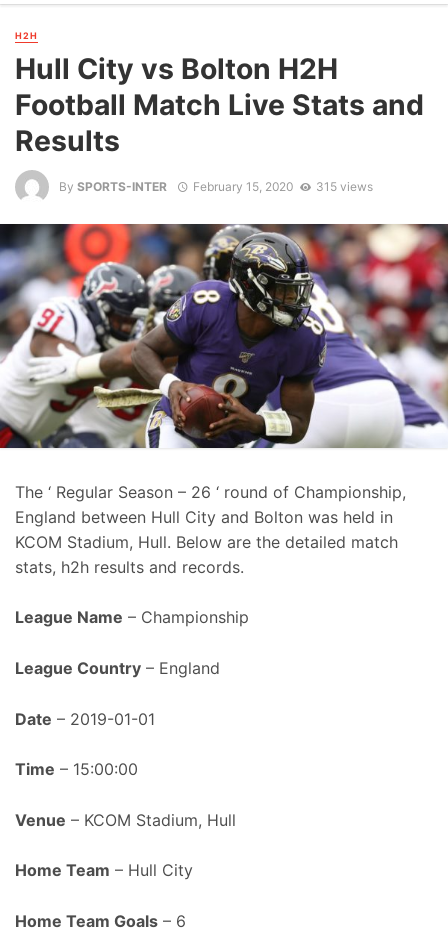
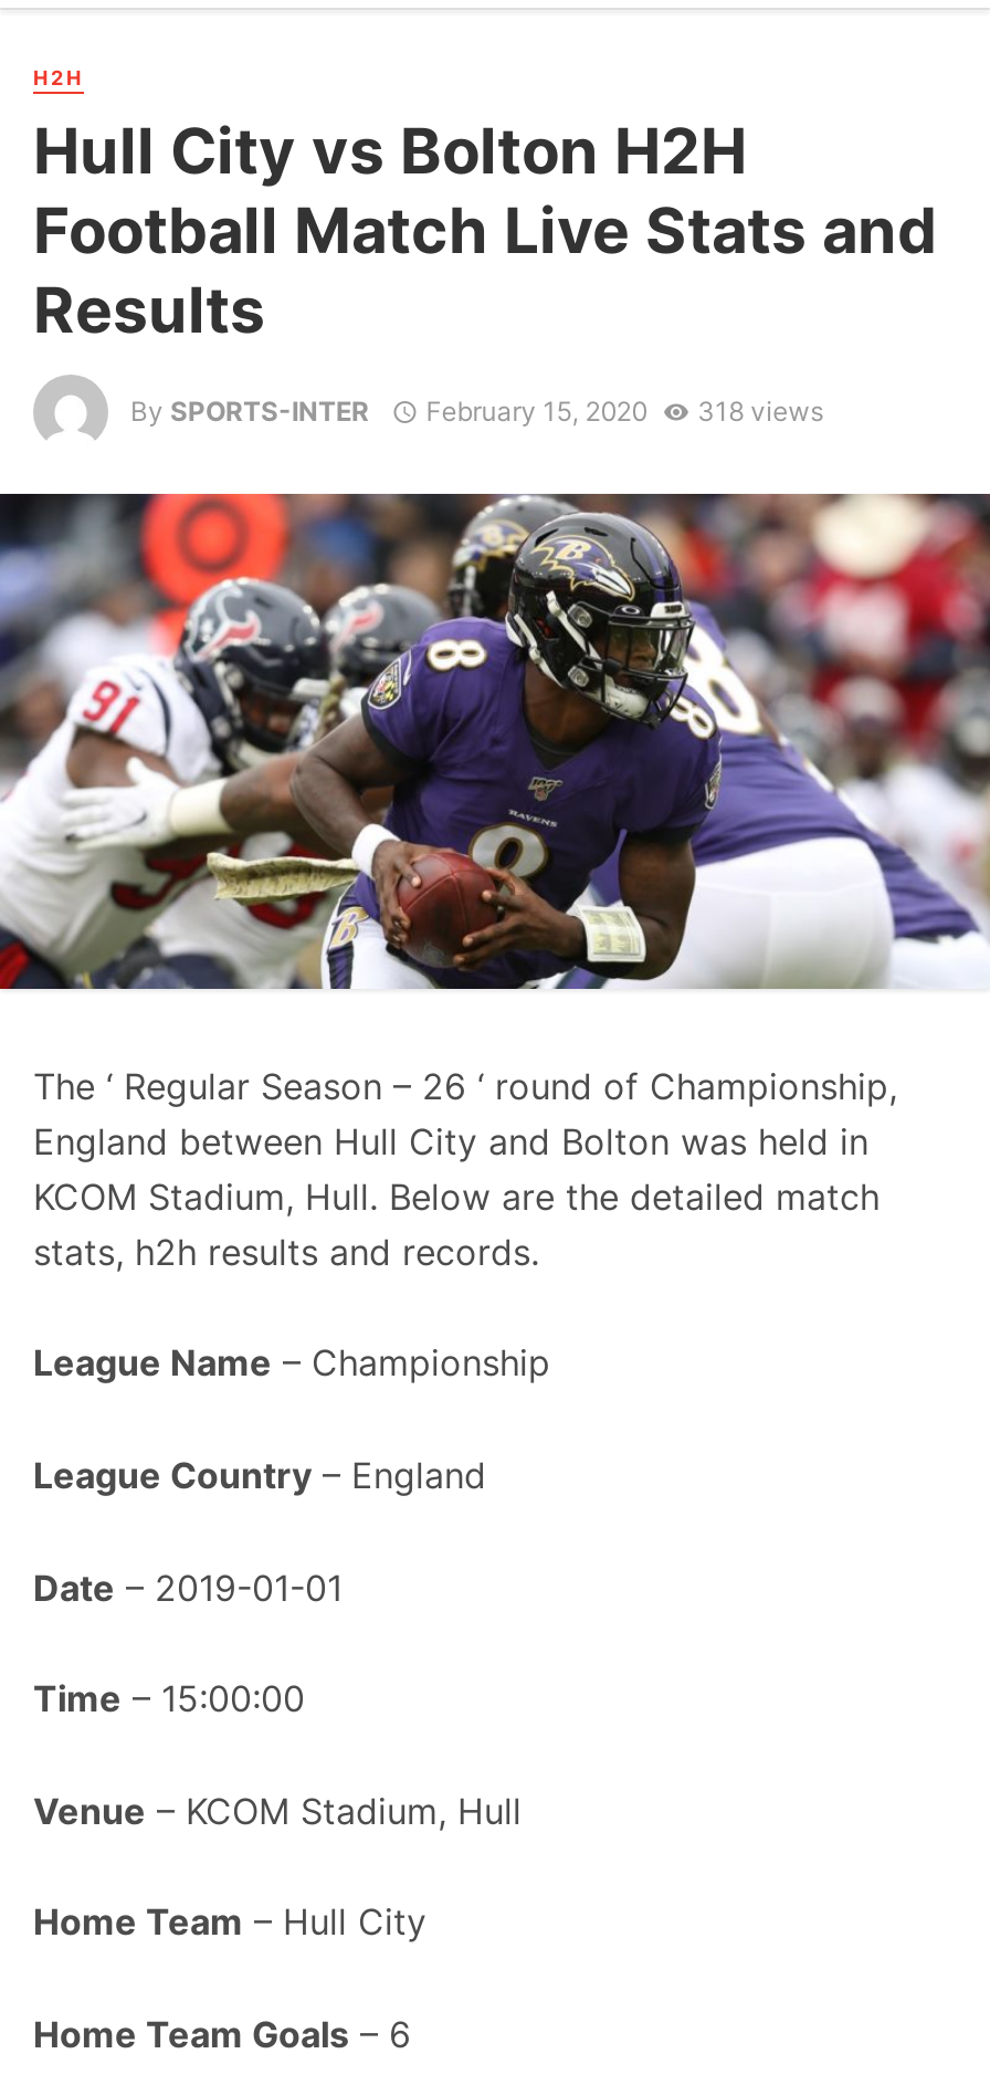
[59,179,373,194] By SPORTS-INTER February 15, 2020 315 views -> [130,394,823,427] By SPORTS-INTER February 15, 2020 318 views

